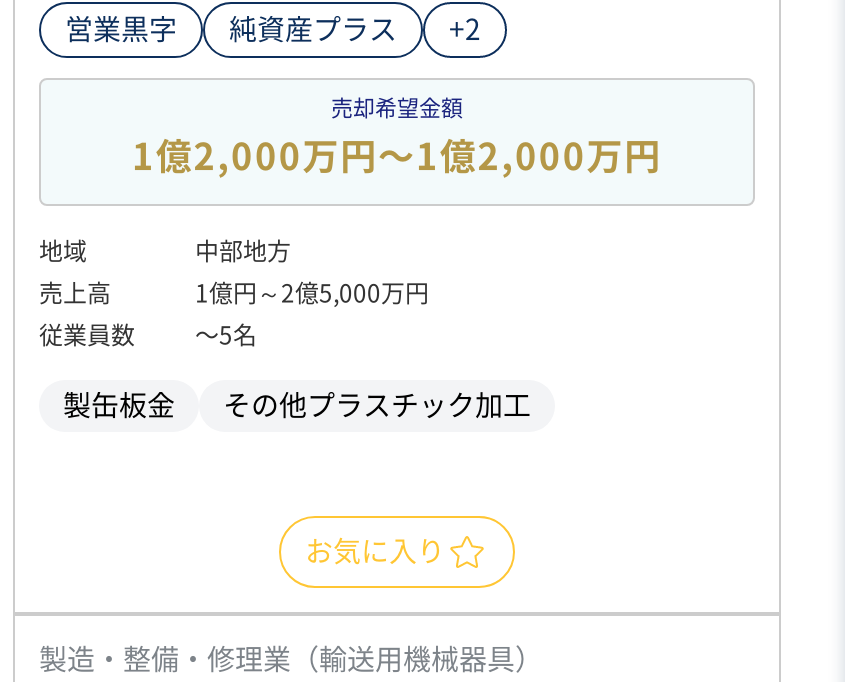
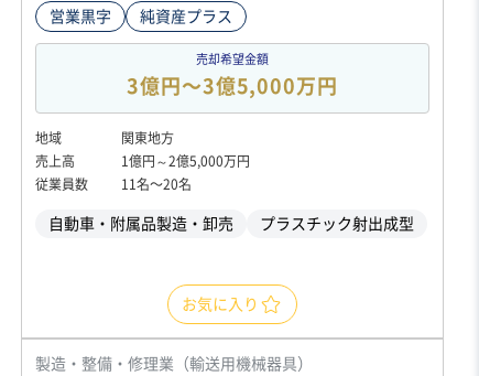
[449,17,481,45] +2 -> none
[132,139,662,175] 1億2,000万円〜1億2,000万円 -> [127,76,338,96] 3億円〜3億5,000万円
[195,239,291,263] 中部地方 -> [121,132,174,145] 関東地方
[195,323,257,347] 〜5名 -> [121,178,192,191] 11名〜20名
[63,393,531,421] 製缶板金 | その他プラスチック加工 -> [48,216,414,232] 自動車・附属品製造・卸売 | プラスチック射出成型

